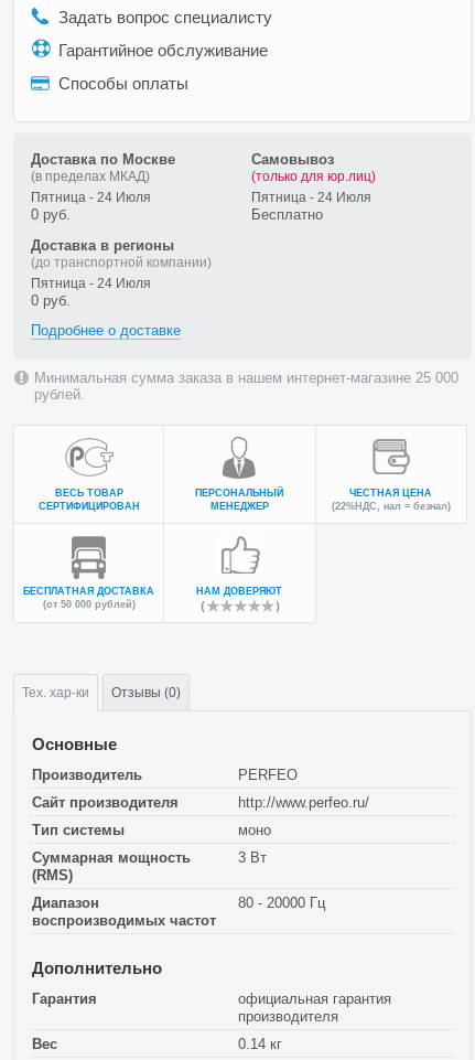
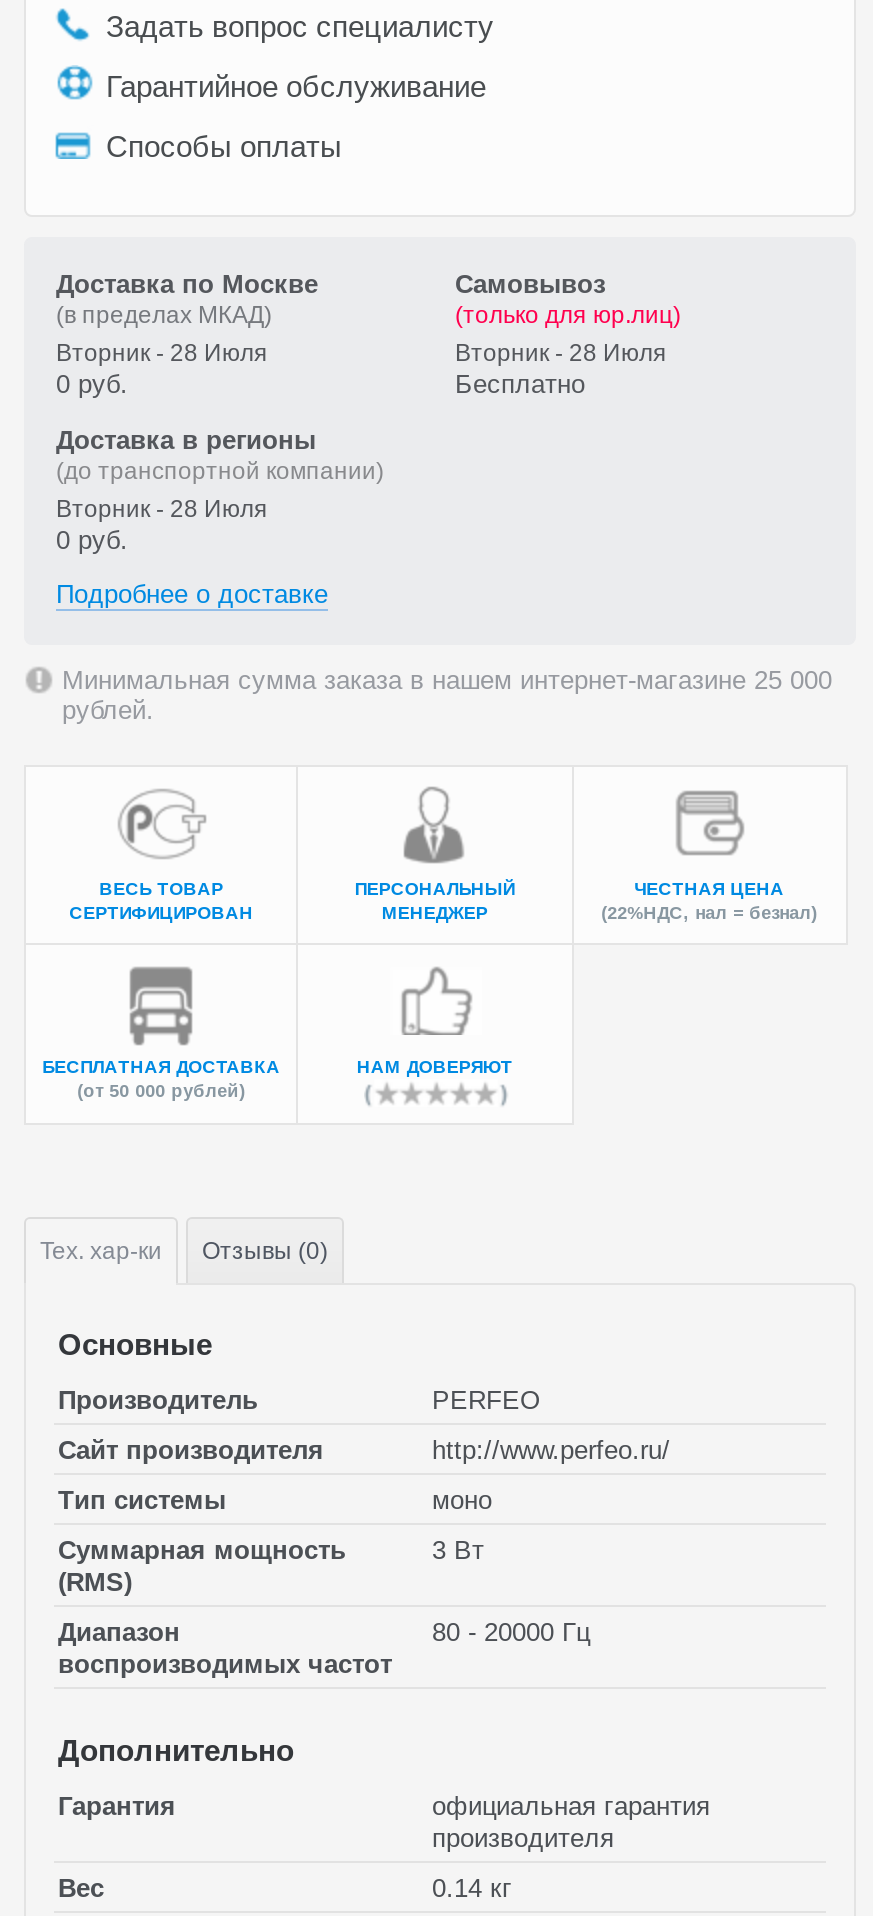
[31,190,151,205] Пятница - 24 Июля -> [56,339,268,367] Вторник - 28 Июля
[251,190,371,205] Пятница - 24 Июля -> [455,339,667,367] Вторник - 28 Июля
[31,276,151,291] Пятница - 24 Июля -> [56,495,268,523] Вторник - 28 Июля

